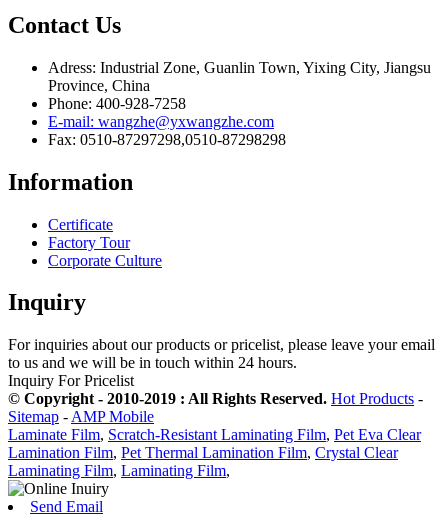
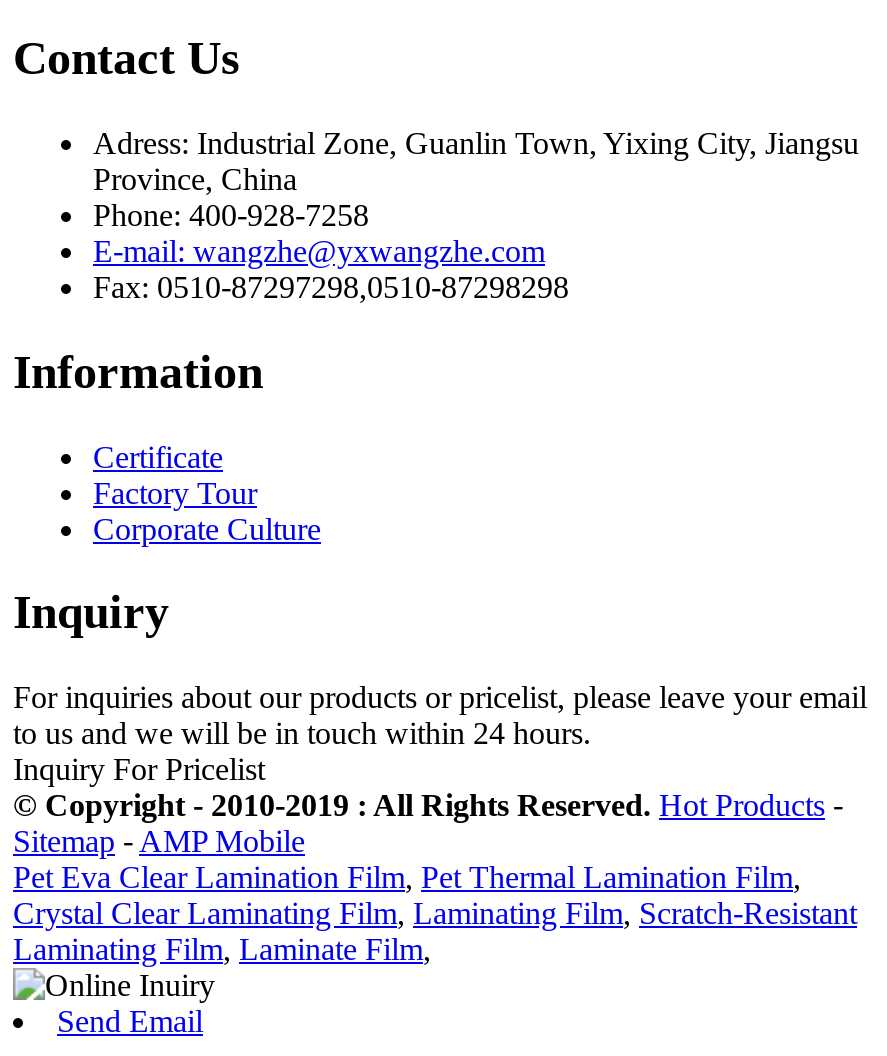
[8,426,421,479] Laminate Film, Scratch-Resistant Laminating Film, Pet Eva Clear | Lamination Film, Pet Thermal Lamination Film, Crystal Clear | Laminating Film, Laminating Film, -> [13,861,857,967] Pet Eva Clear Lamination Film, Pet Thermal Lamination Film, | Crystal Clear Laminating Film, Laminating Film, Scratch-Resistant | Laminating Film, Laminate Film,

